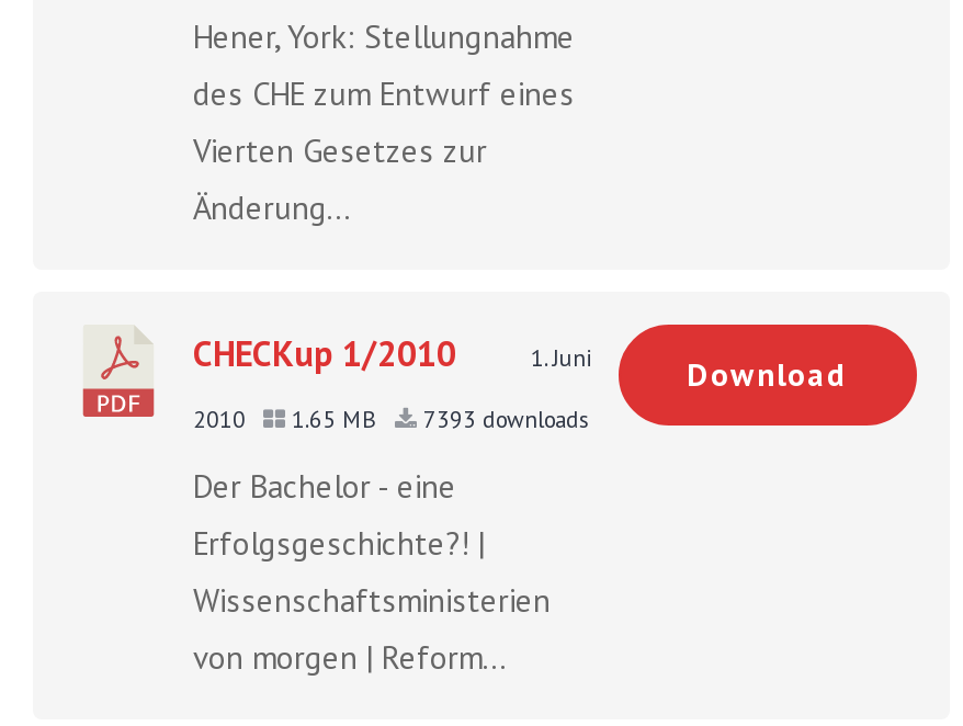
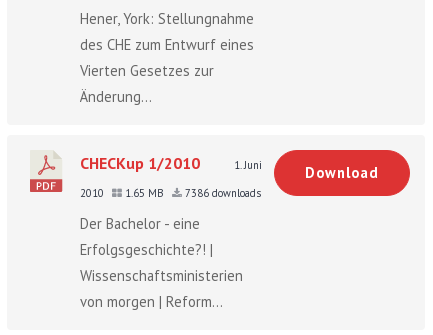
[193,402,590,433] 2010 1.65 MB 7393 downloads -> [80,185,261,199] 2010 1.65 MB 7386 downloads

